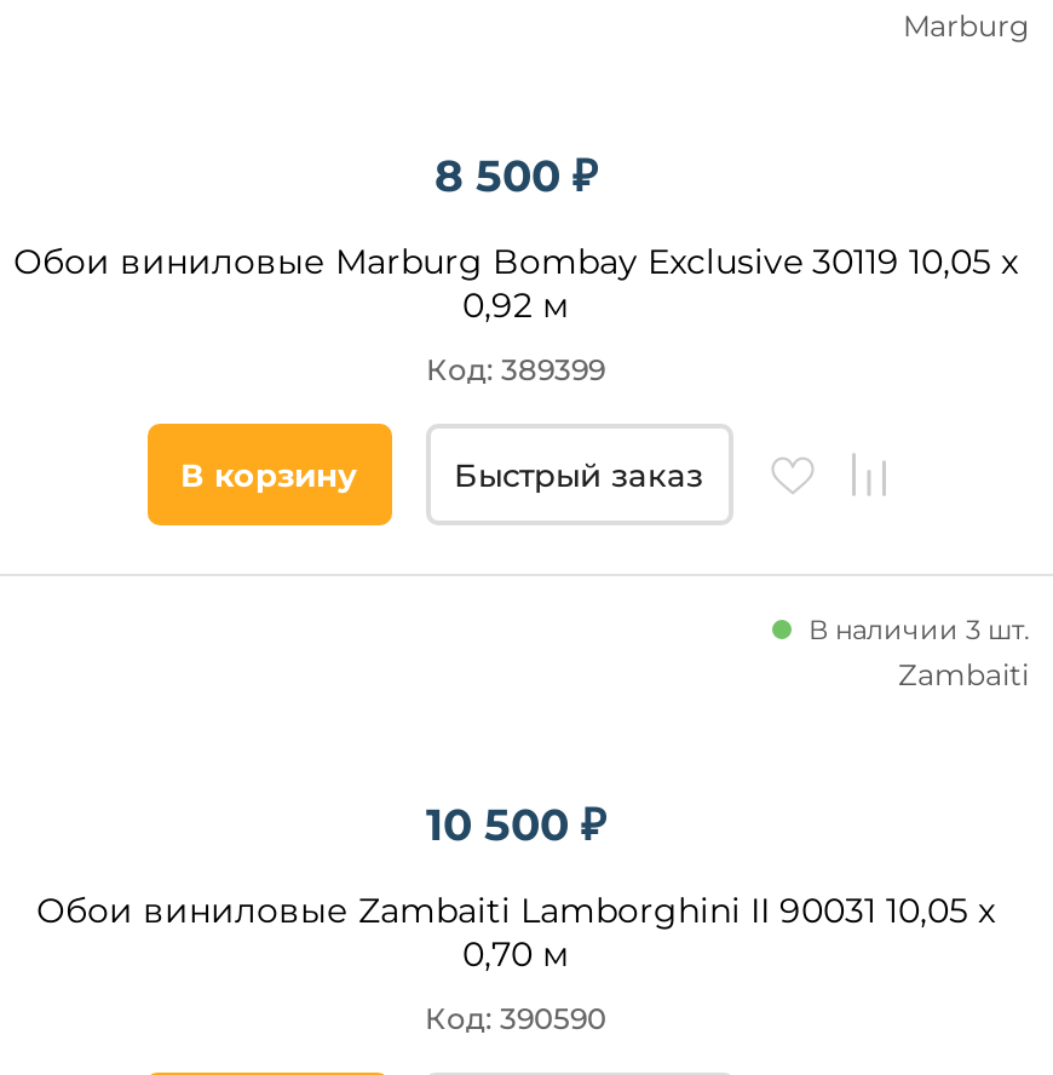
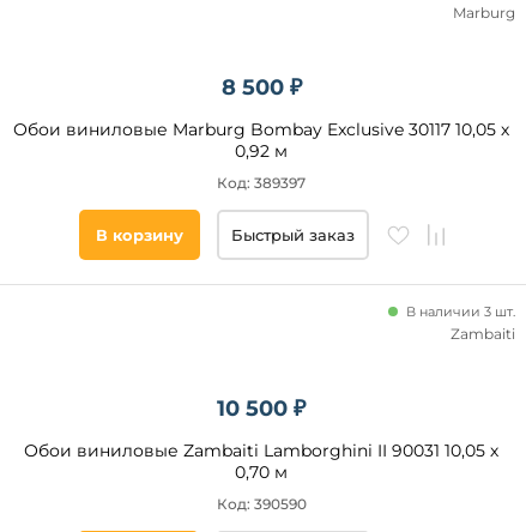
[13,240,1018,283] Обои виниловые Marburg Bombay Exclusive 30119 10,05 х -> [13,119,509,140] Обои виниловые Marburg Bombay Exclusive 30117 10,05 х
[426,351,605,387] Код: 389399 -> [217,174,306,192] Код: 389397

